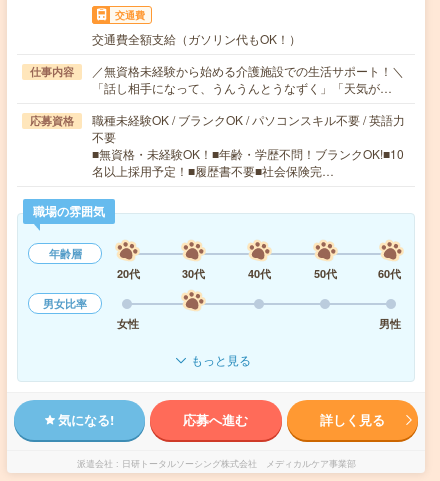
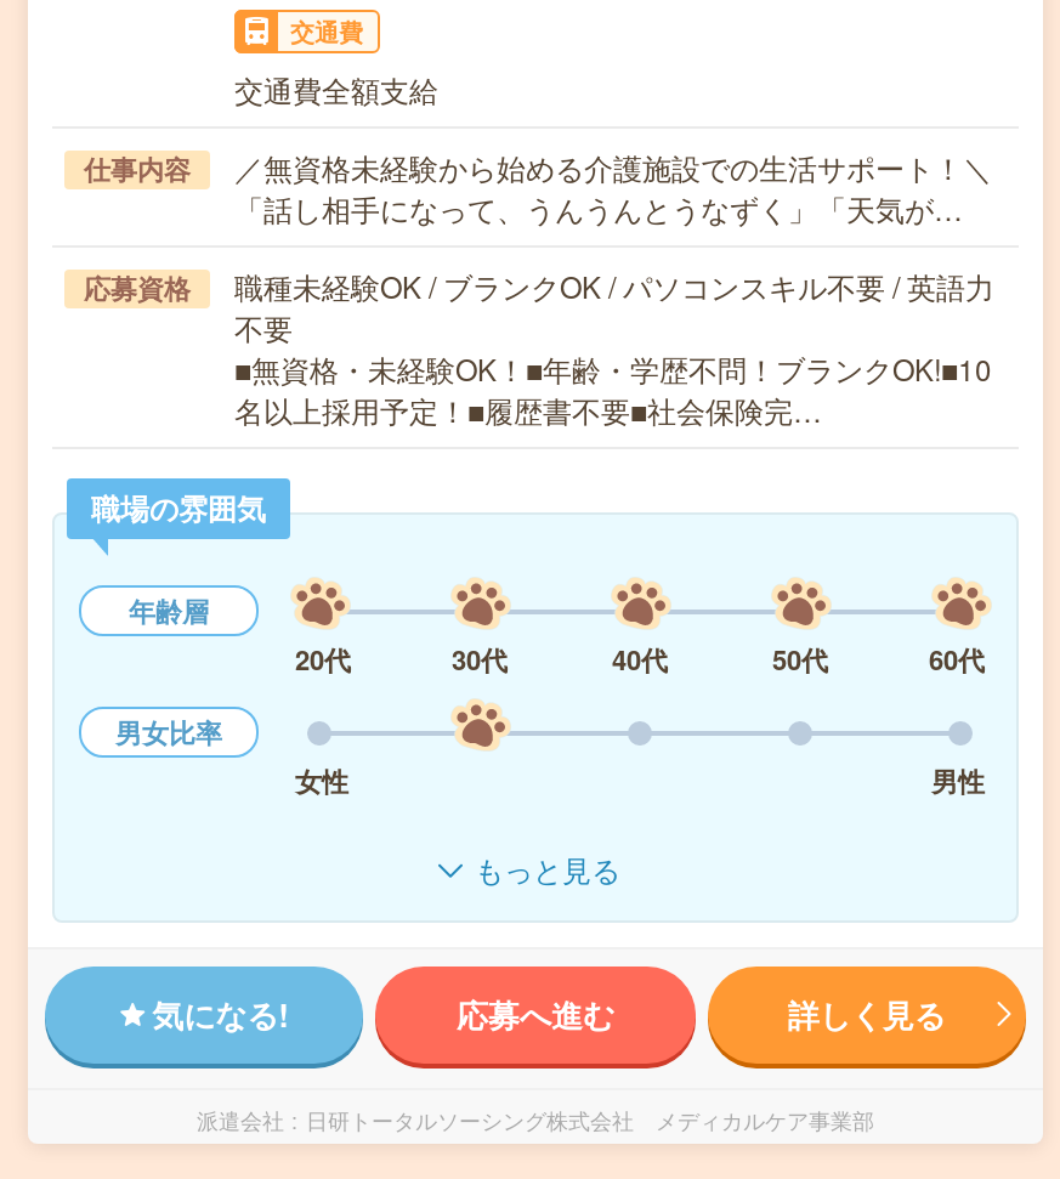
[92,30,301,47] 交通費全額支給（ガソリン代もOK！） -> [234,68,438,109] 交通費全額支給

